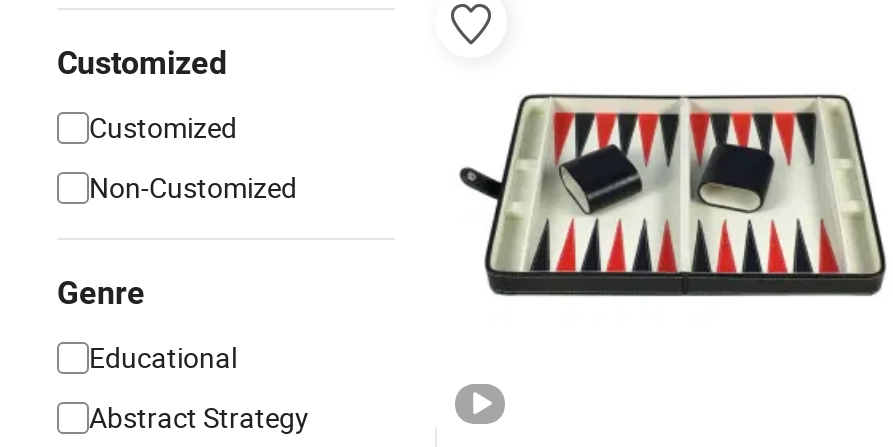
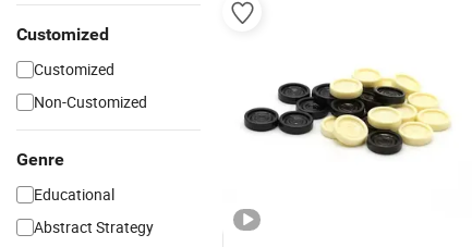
[457,92,887,298] [image] -> [235,51,468,161] [image]

